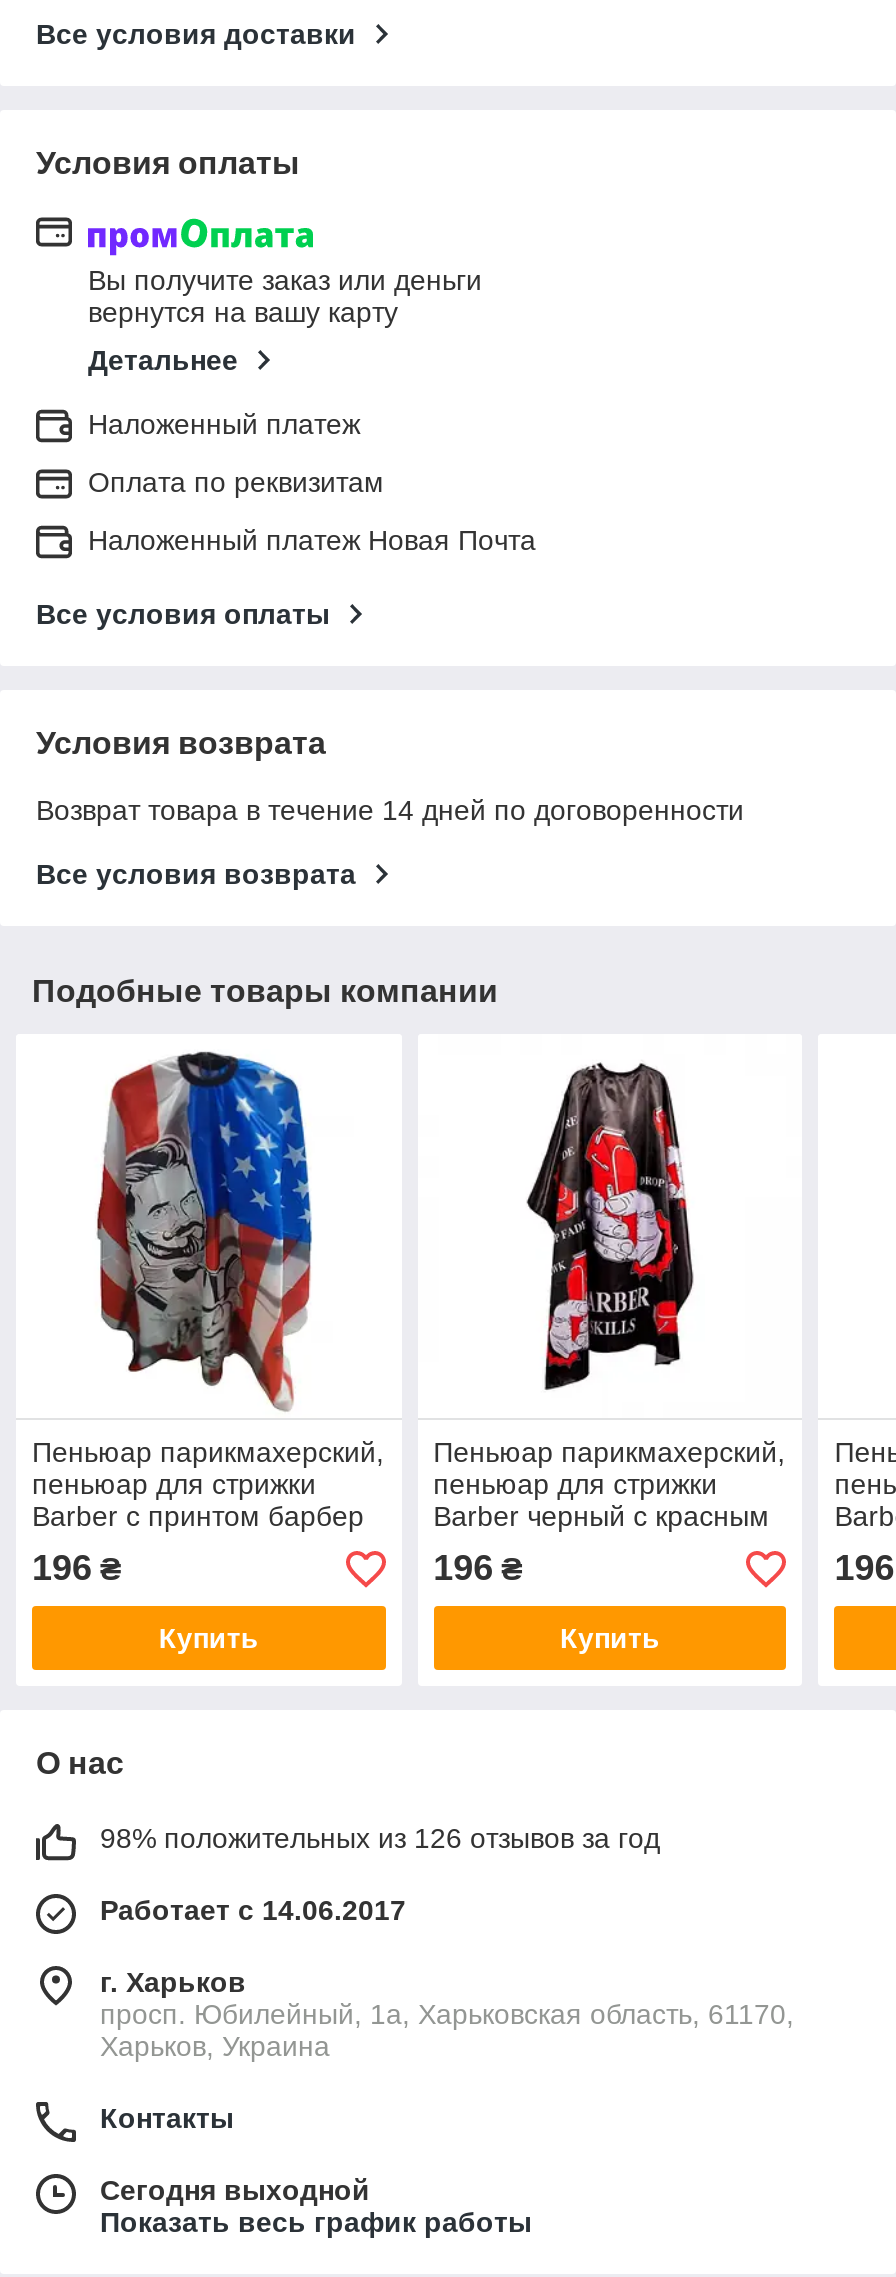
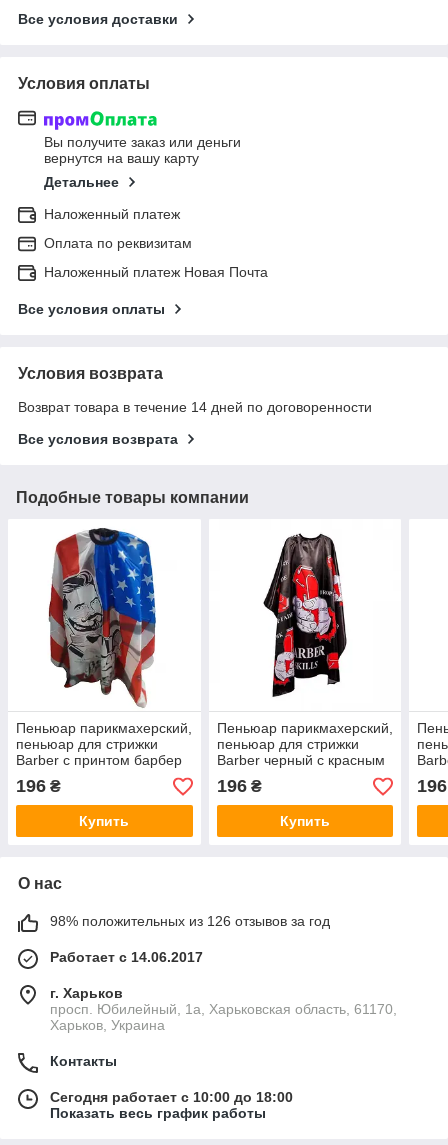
[100,2175,370,2207] Сегодня выходной -> [50,1089,293,1105] Сегодня работает с 10:00 до 18:00

